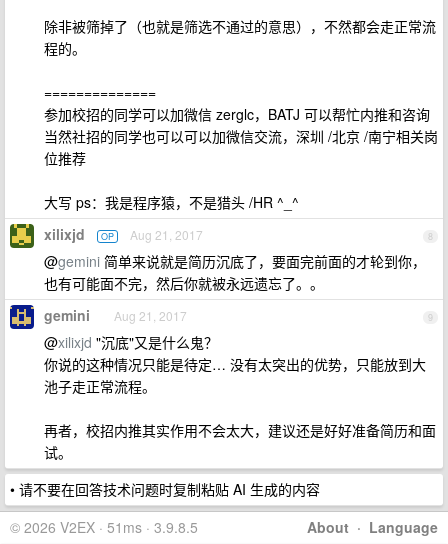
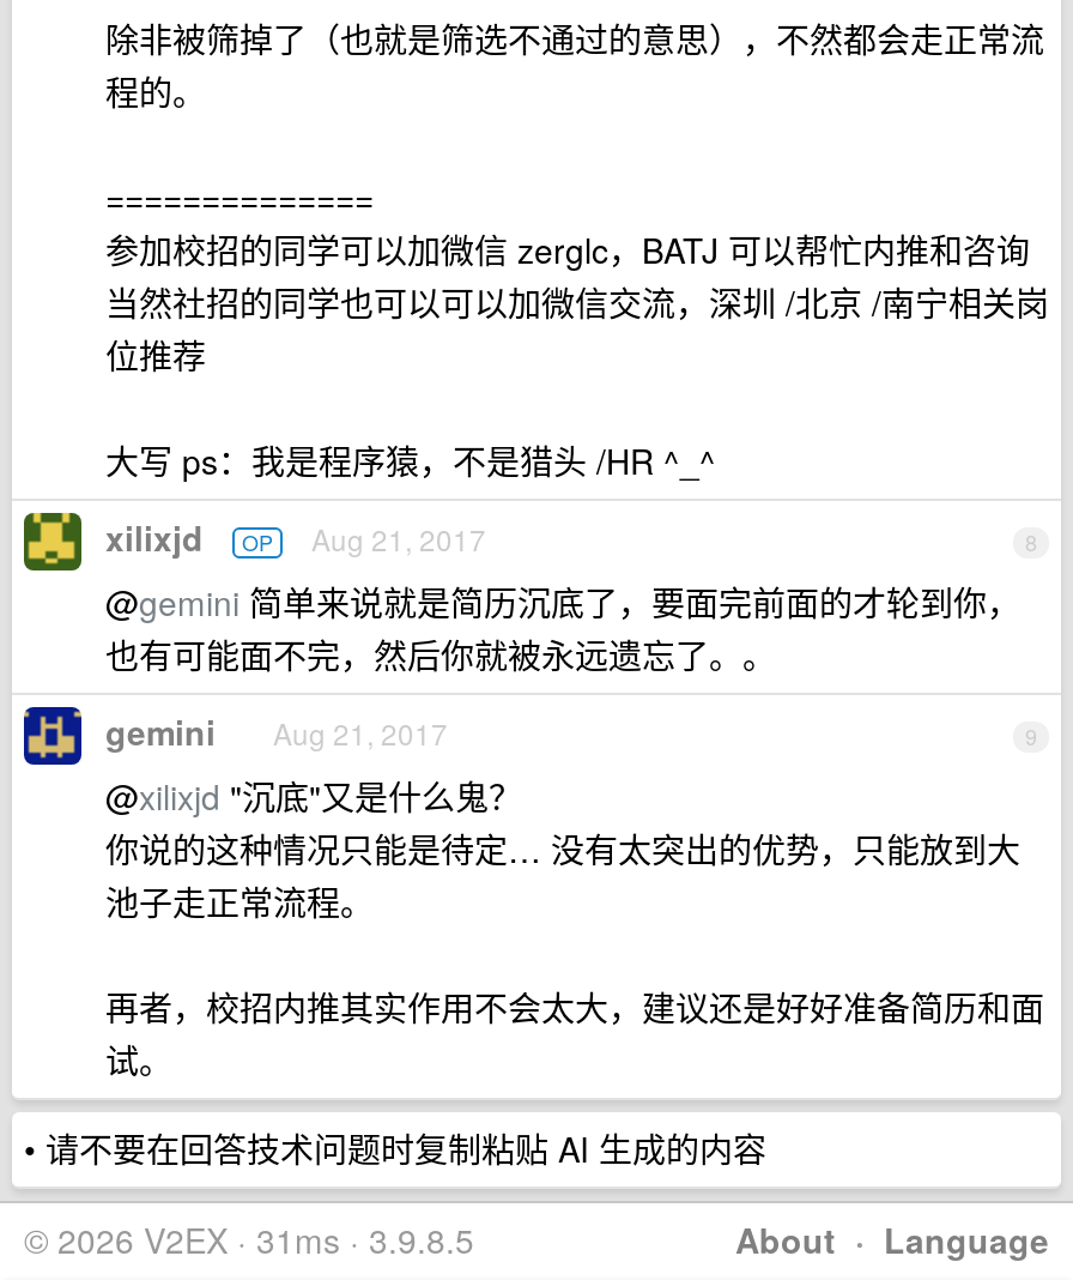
[10,517,198,537] © 2026 V2EX · 51ms · 3.9.8.5 -> [24,1215,474,1263] © 2026 V2EX · 31ms · 3.9.8.5

